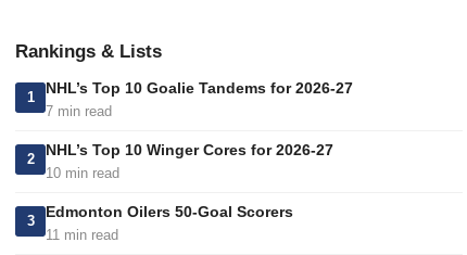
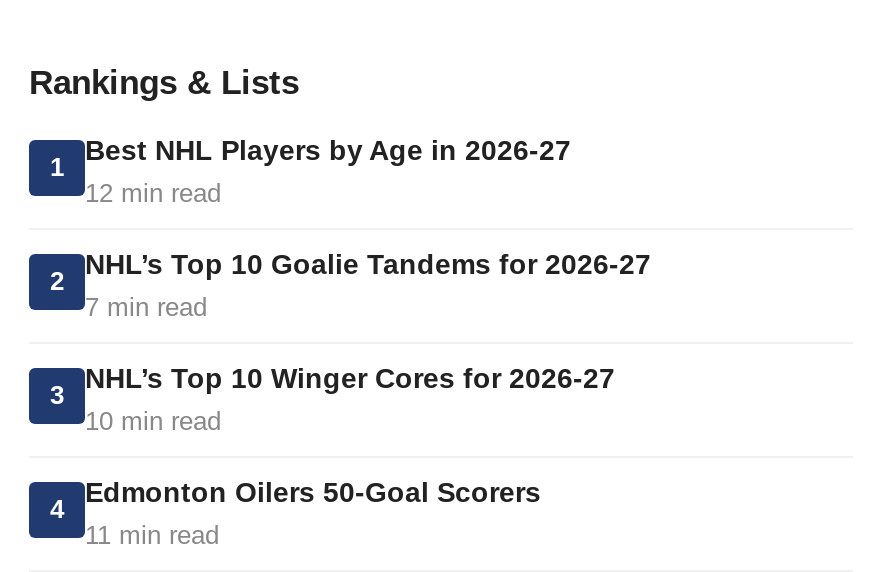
none -> [50,134,571,296] Best NHL Players by Age in 2026-27 | 12 min read | 2
[27,151,34,167] 2 -> [50,380,64,410] 3
[27,213,34,229] 3 -> [50,494,64,524] 4

